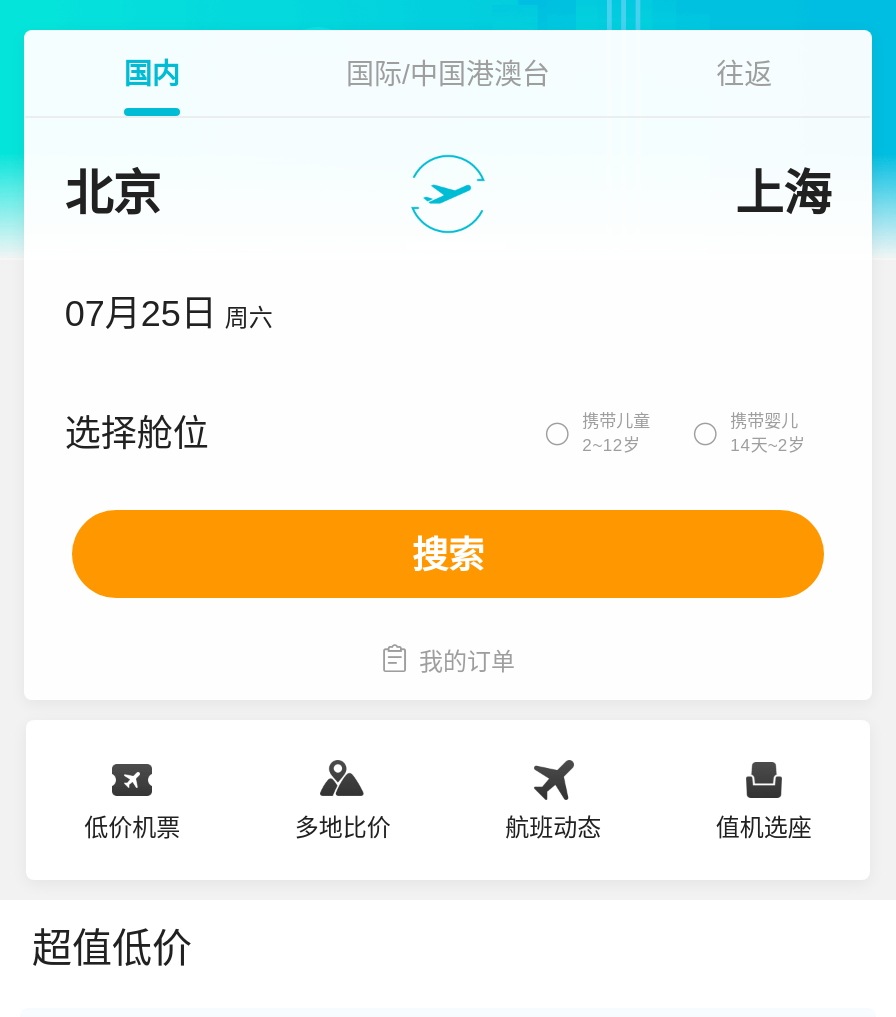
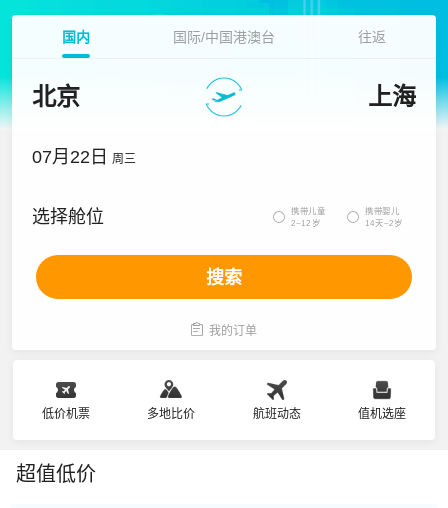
[65,294,273,334] 07月25日 周六 -> [32,147,136,167] 07月22日 周三

